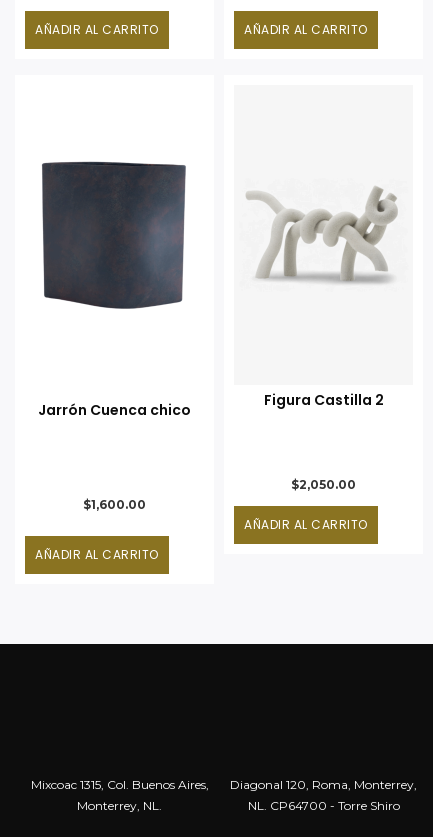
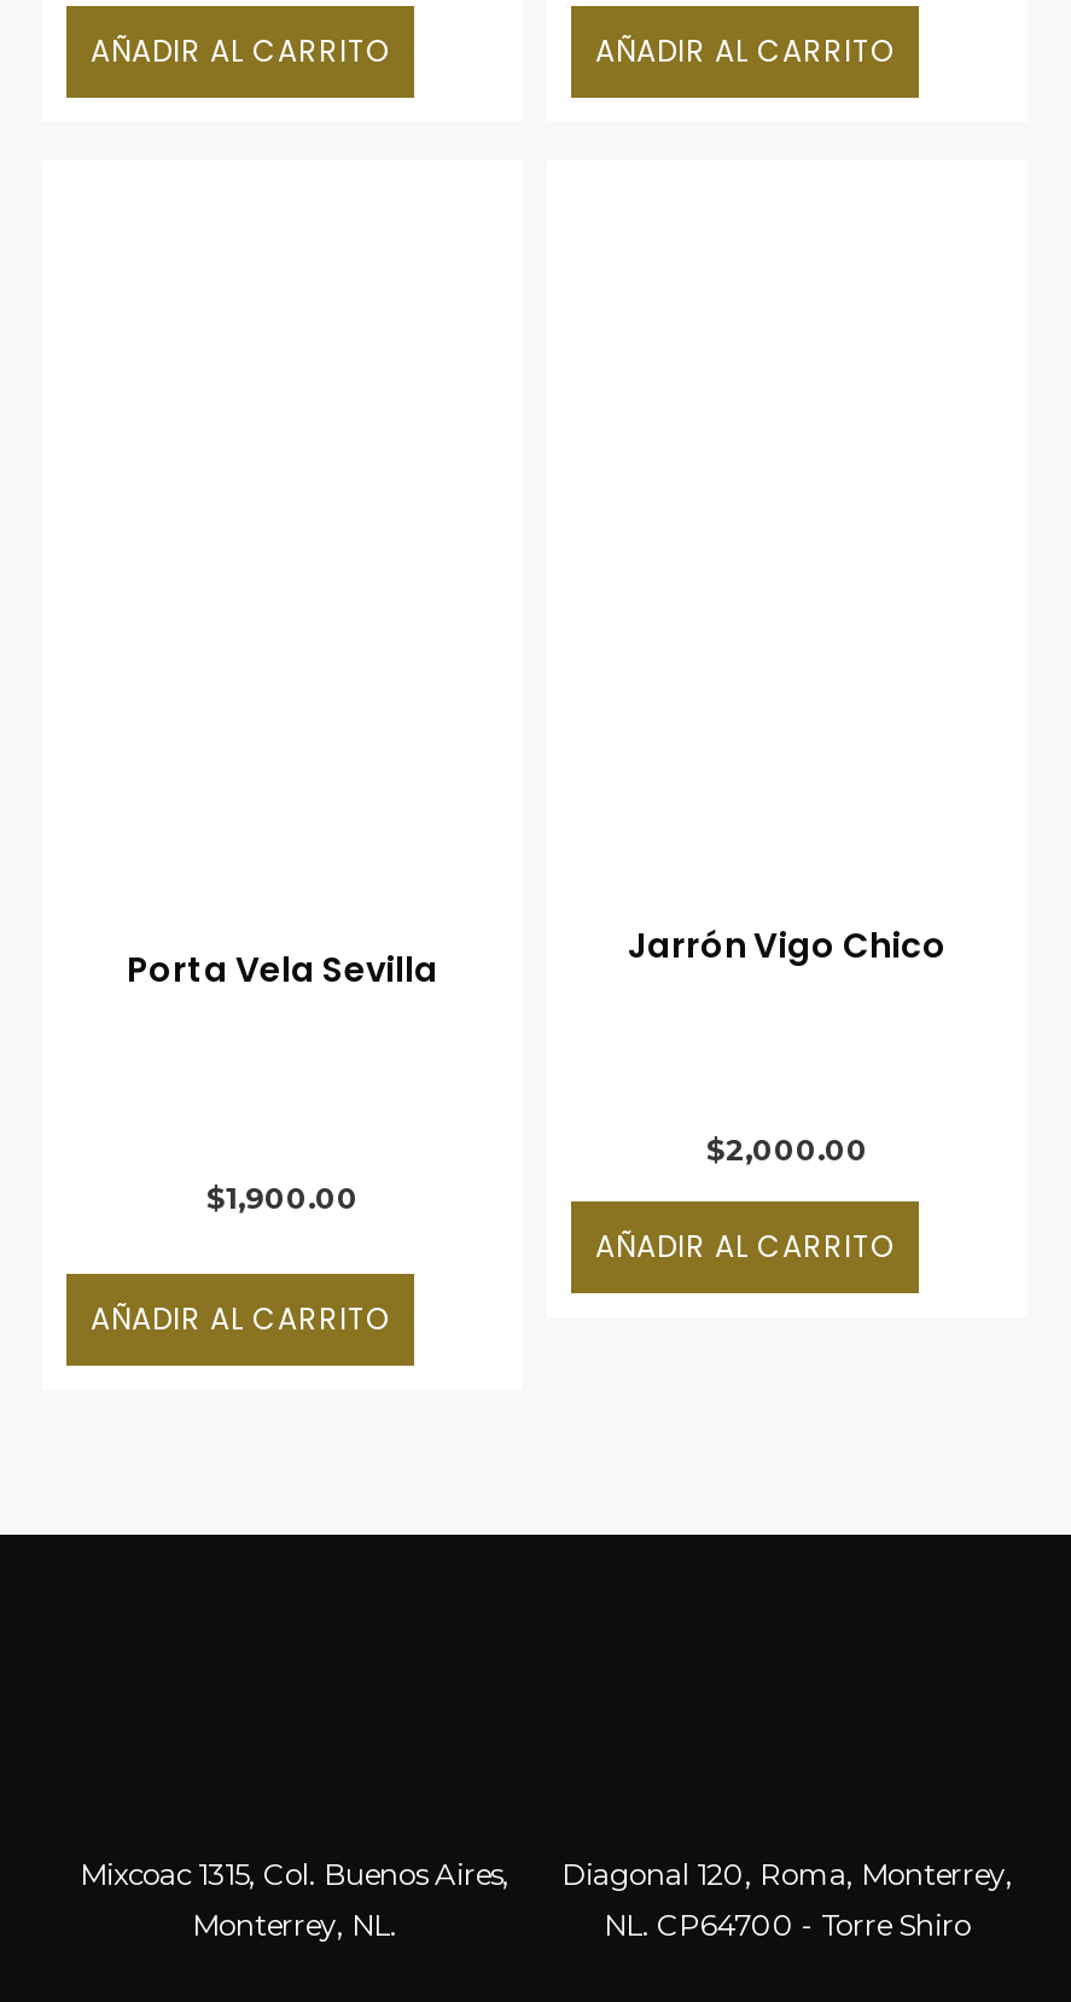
[41,161,187,310] [image] -> none
[245,186,398,284] [image] -> none
[263,390,383,410] Figura Castilla 2 -> [628,921,947,970] Jarrón Vigo Chico
[38,400,191,420] Jarrón Cuenca chico -> [127,945,438,994] Porta Vela Sevilla
[291,477,356,492] $2,050.00 -> [706,1131,868,1168] $2,000.00
[83,497,146,512] $1,600.00 -> [206,1180,359,1216] $1,900.00

